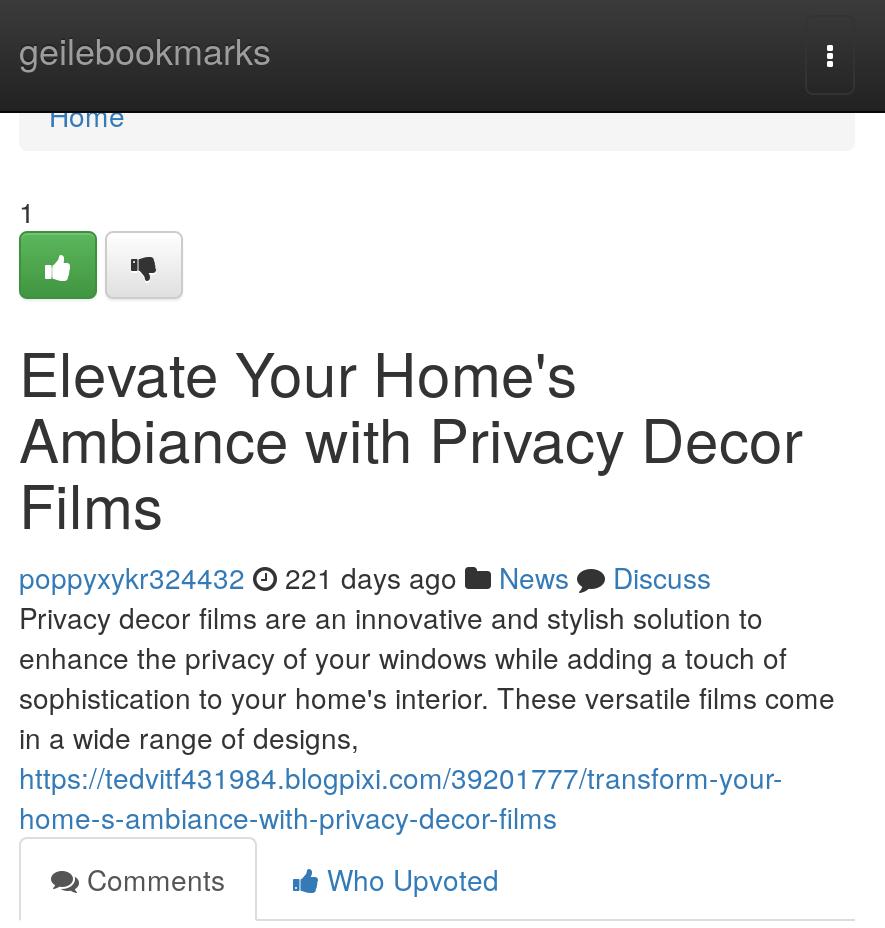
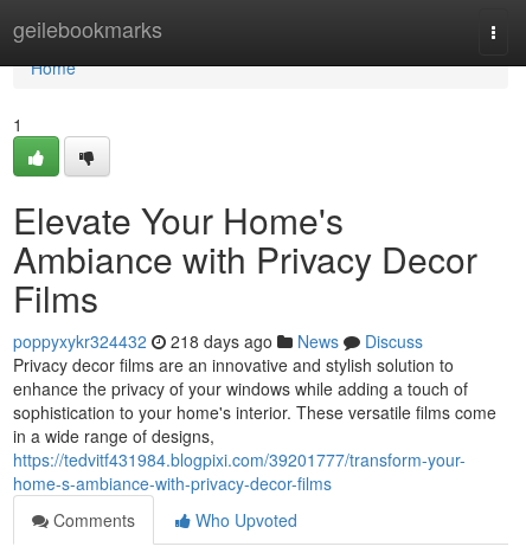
[19,557,711,597] poppyxykr324432 221 days ago News Discuss -> [13,329,423,353] poppyxykr324432 218 days ago News Discuss

